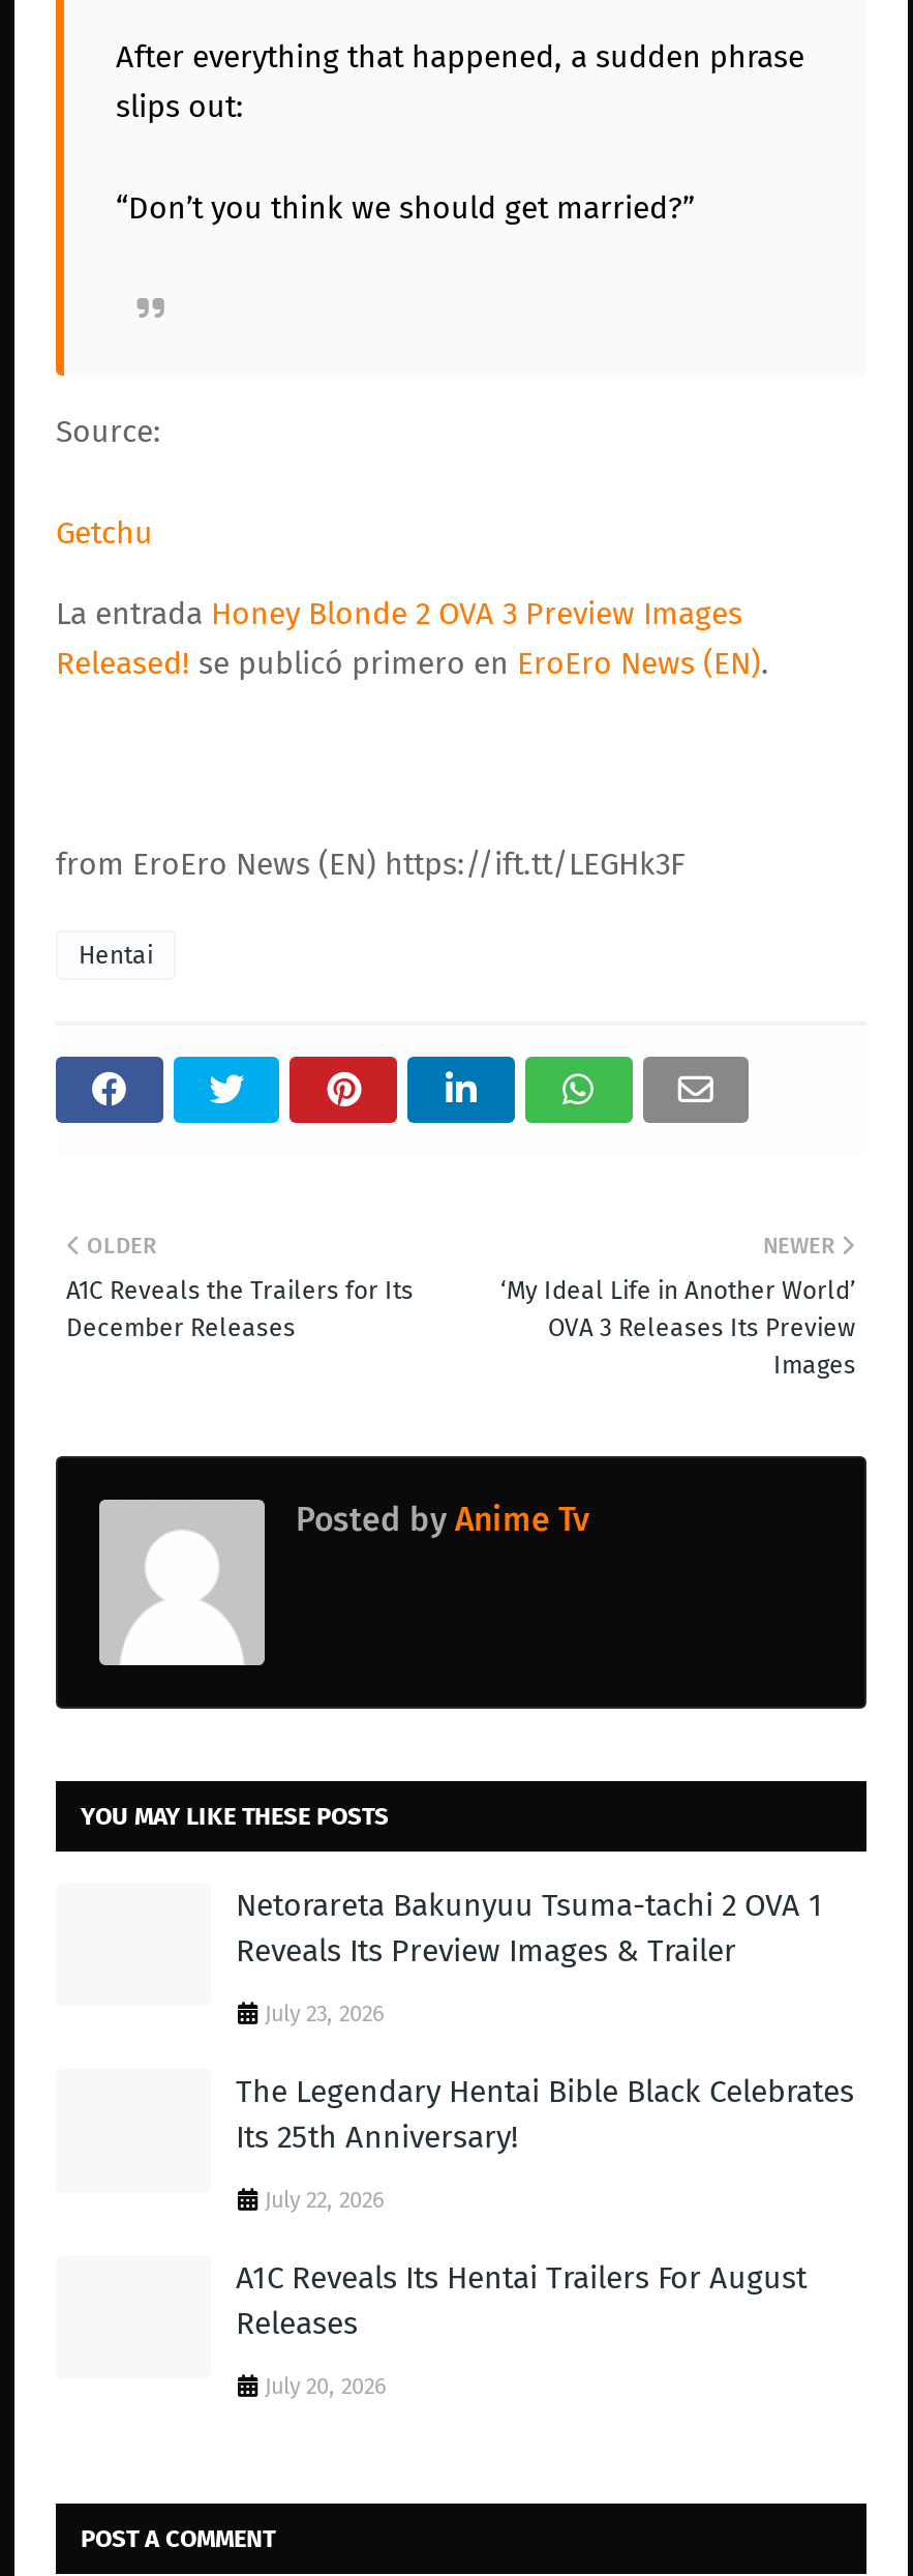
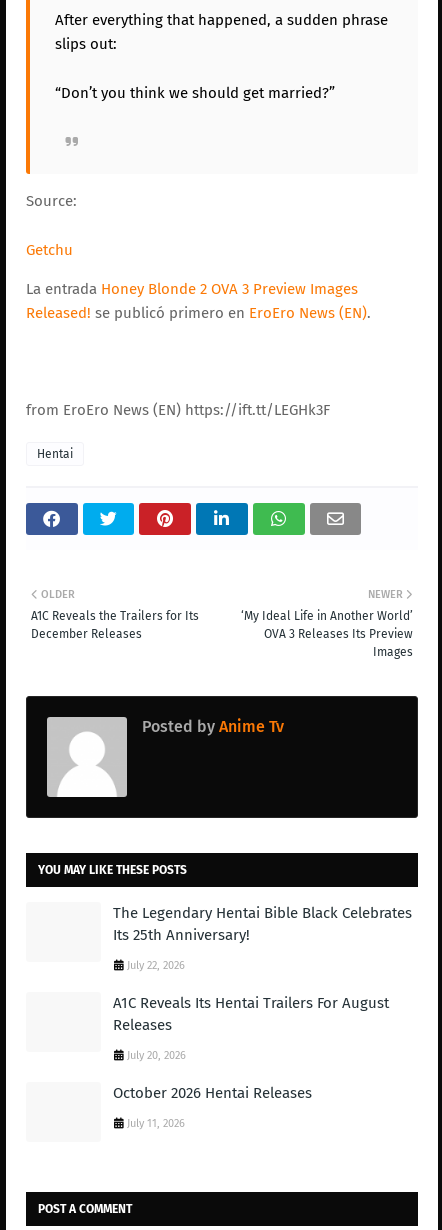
[236,1886,823,2027] Netorareta Bakunyuu Tsuma-tachi 2 OVA 1 | Reveals Its Preview Images & Trailer | July 23, 2026 -> none
moved [236,2073,854,2400] -> [113,904,412,1062]: The Legendary Hentai Bible Black Celebrates | Its 25th Anniversary! | July 22, 2026 | A1C Reveals Its Hentai Trailers For August | Releases | July 20, 2026
none -> [113,1084,312,1130] October 2026 Hentai Releases | July 11, 2026

